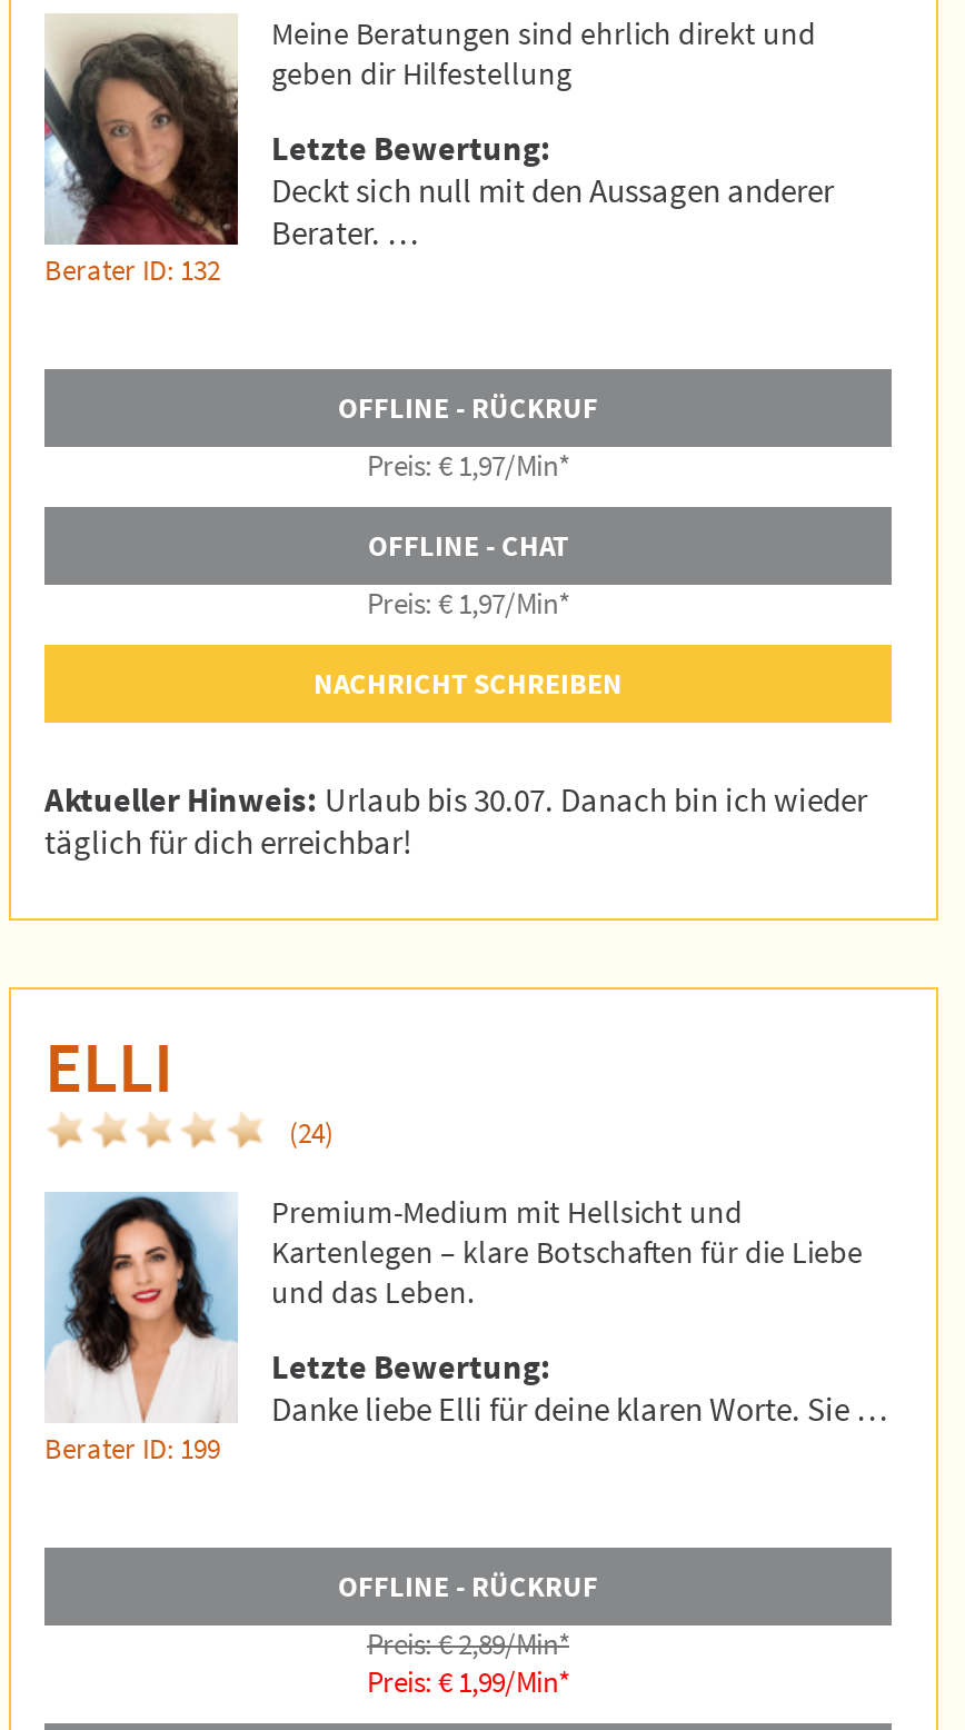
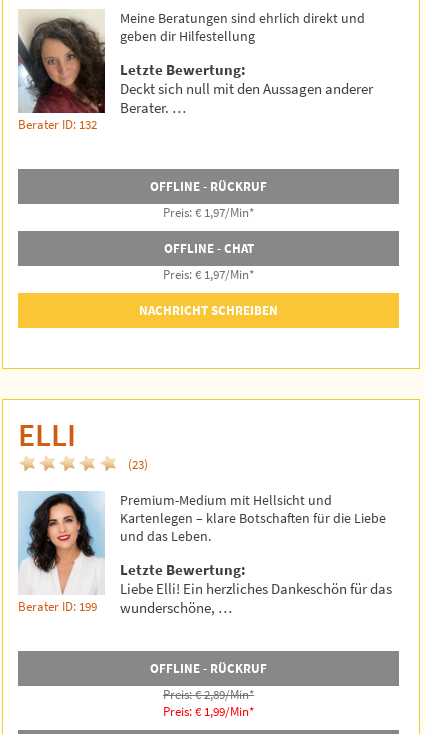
[44,778,867,863] Aktueller Hinweis: Urlaub bis 30.07. Danach bin ich wieder | täglich für dich erreichbar! -> none
[289,1114,334,1152] (24) -> [128,456,148,473] (23)
[271,1388,887,1430] Danke liebe Elli für deine klaren Worte. Sie … -> [120,579,392,617] Liebe Elli! Ein herzliches Dankeschön für das | wunderschöne, …

